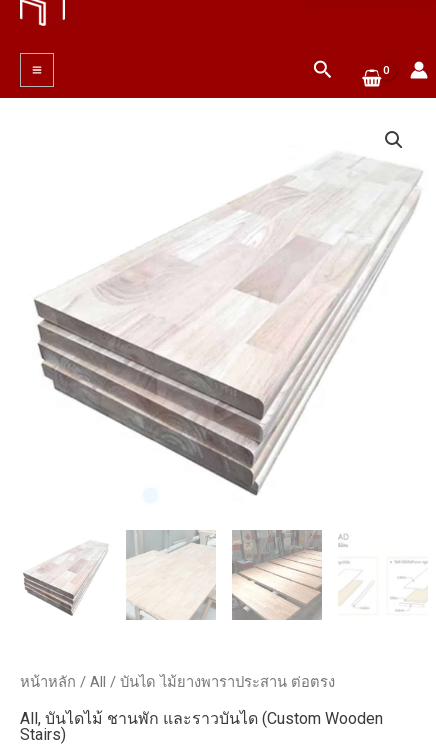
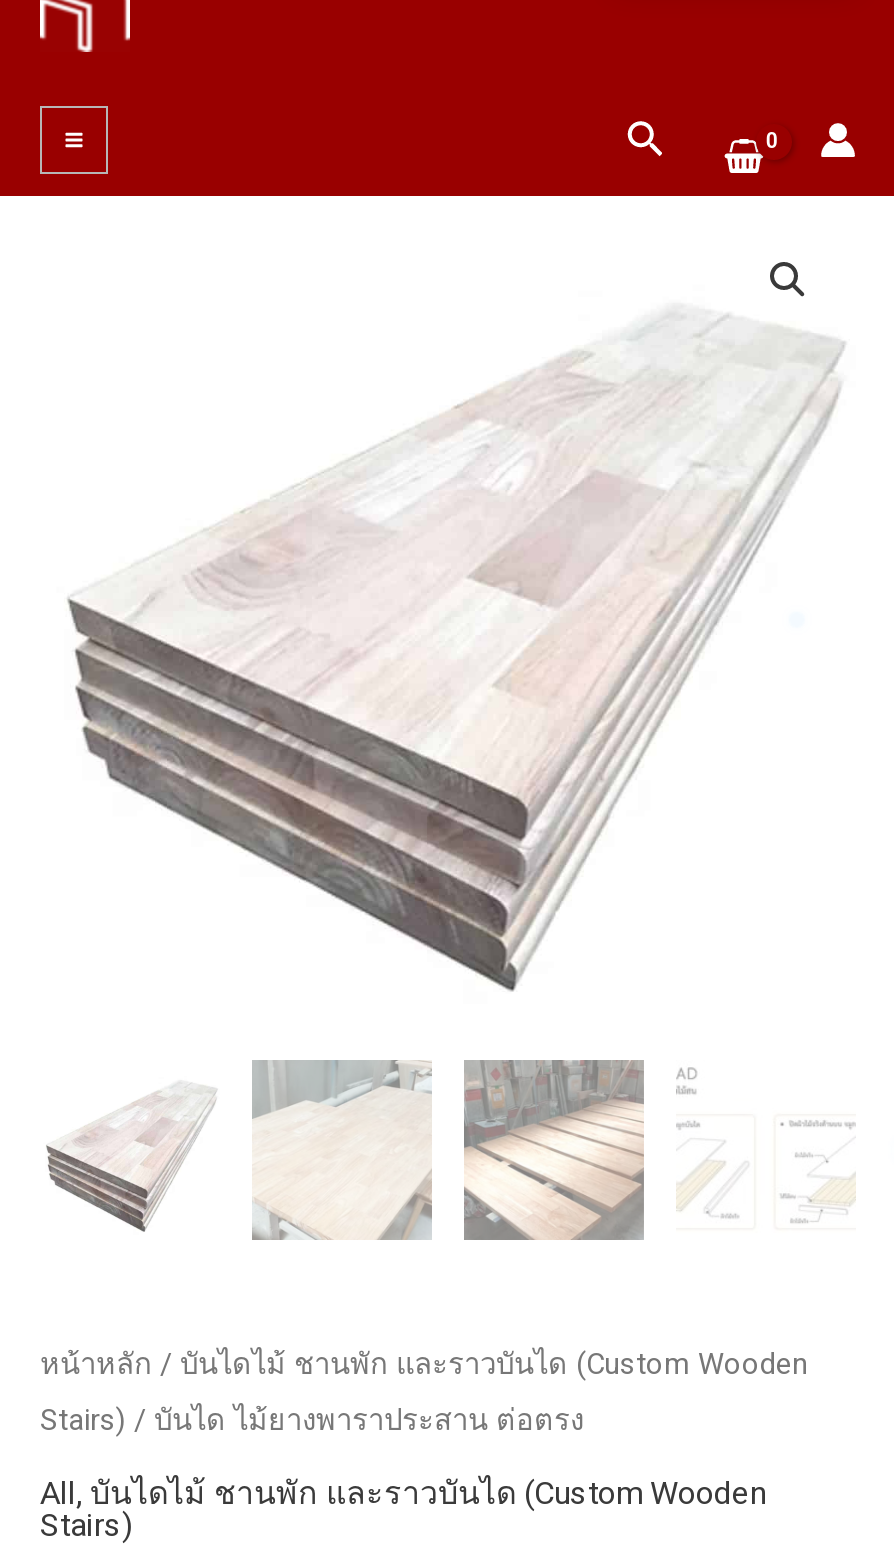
[20,673,335,691] หน้าหลัก/ All / บันได ไม้ยางพาราประสาน ต่อตรง -> [40,1346,808,1438] หน้าหลัก/บันไดไม้ ชานพัก และราวบันได (Custom Wooden | Stairs) / บันได ไม้ยางพาราประสาน ต่อตรง

